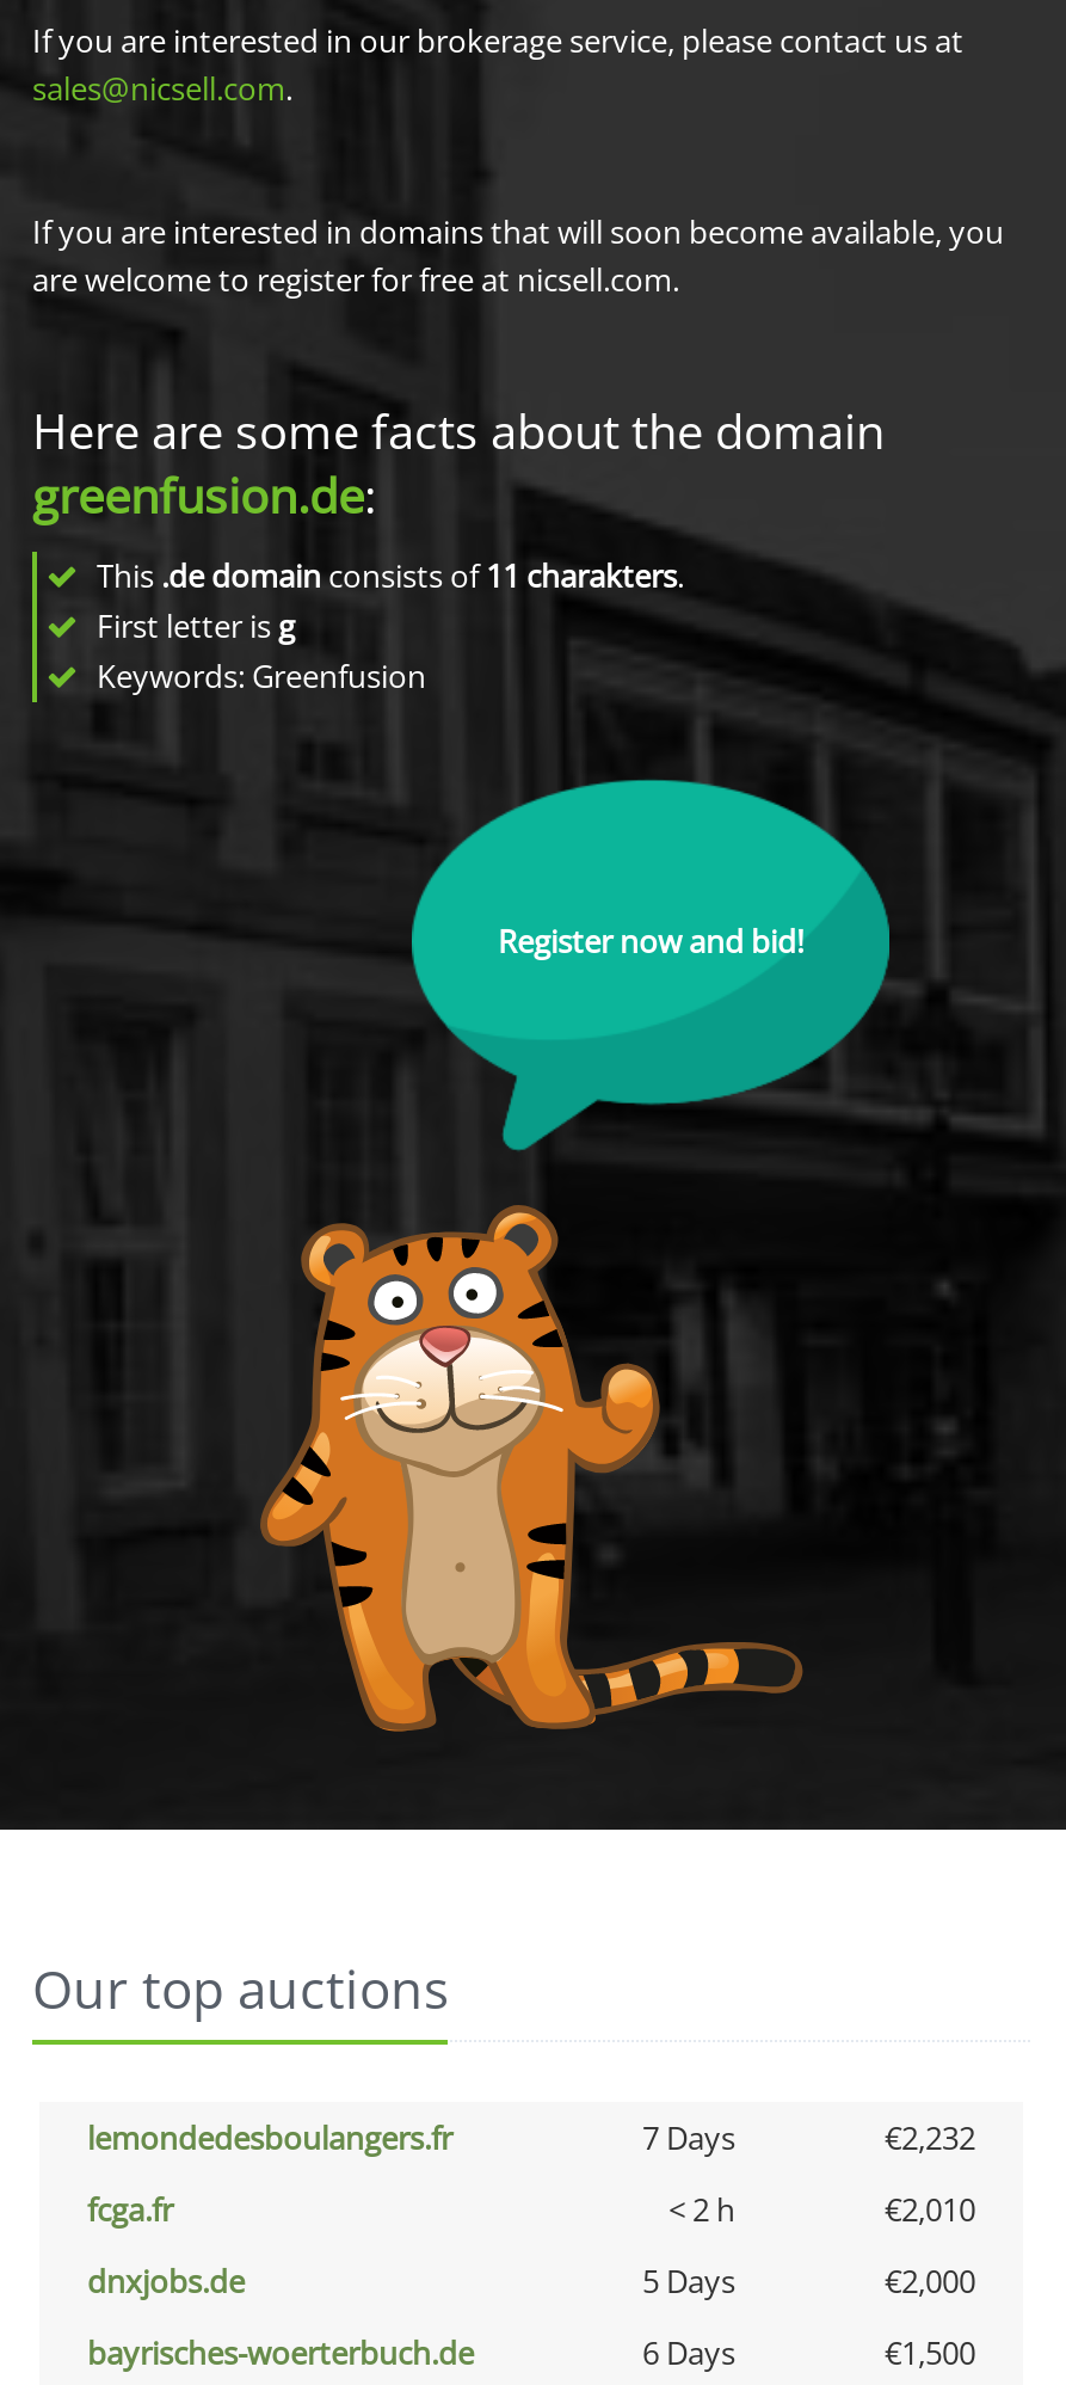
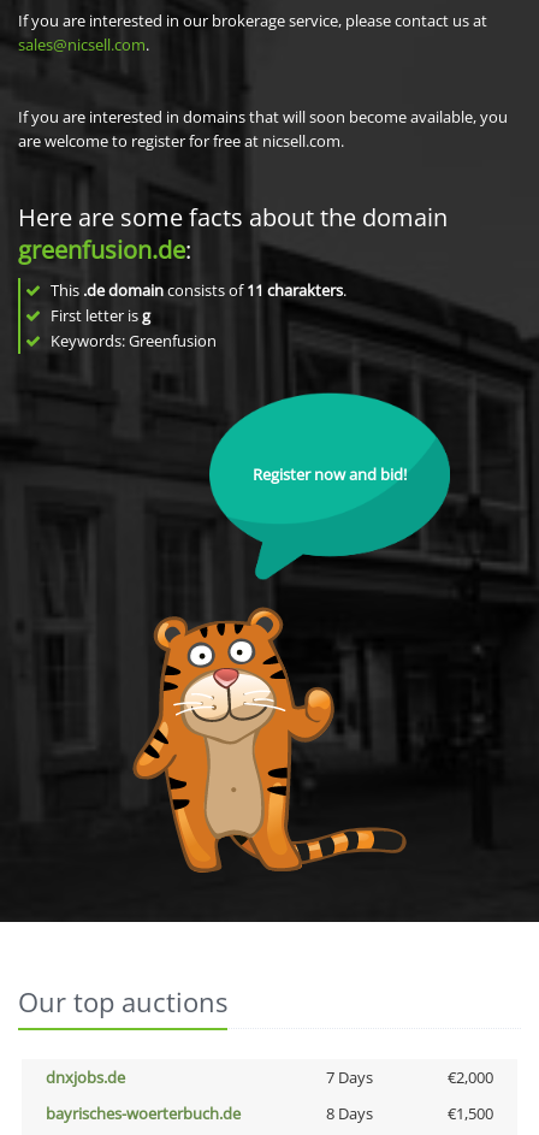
[87,2116,975,2231] lemondedesboulangers.fr | 7 Days | €2,232 | fcga.fr | < 2 h | €2,010 -> none
[642,2260,735,2303] 5 Days -> [325,1066,372,1088] 7 Days
[642,2331,735,2374] 6 Days -> [325,1103,372,1124] 8 Days

